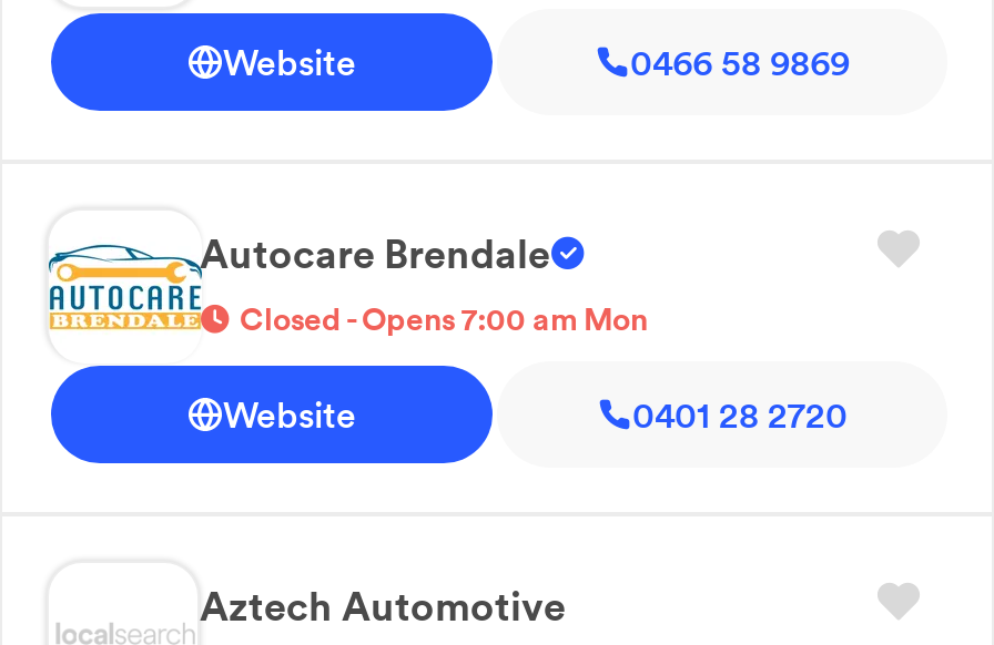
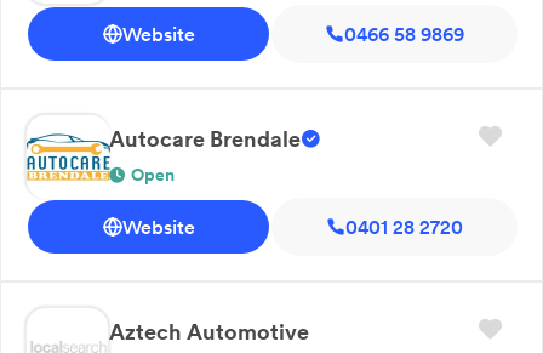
[240,299,648,339] Closed - Opens 7:00 am Mon -> [131,164,175,185] Open

